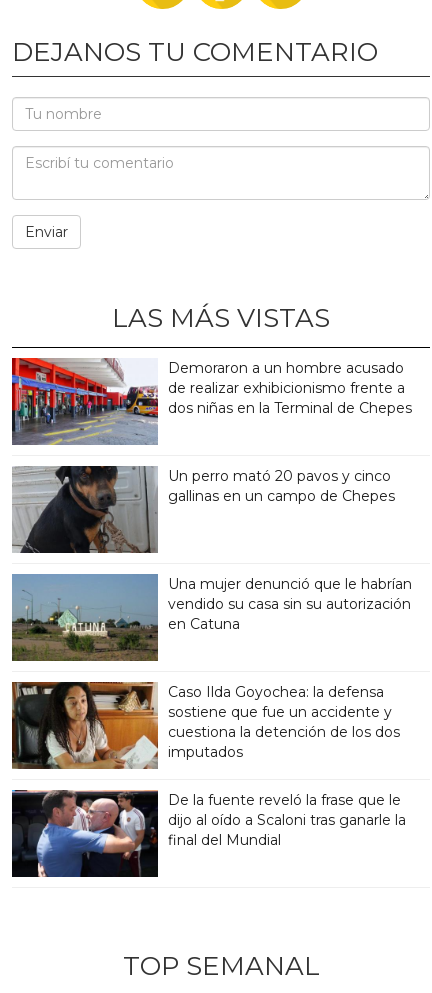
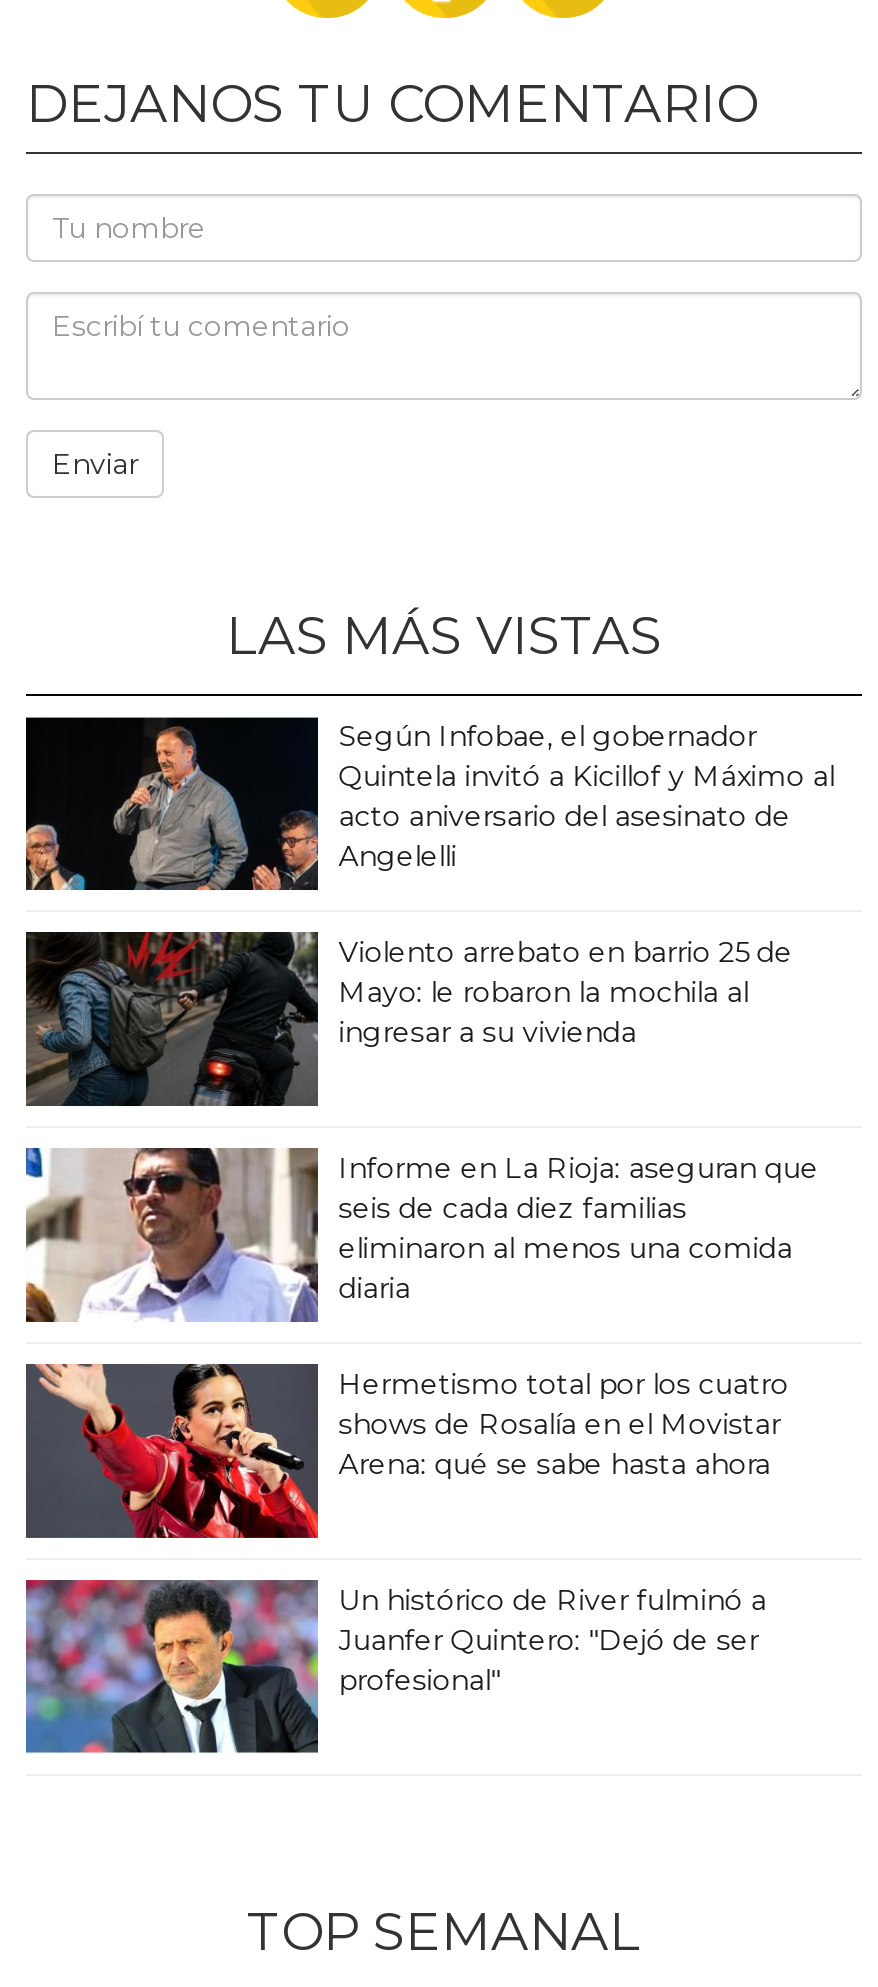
[11,357,412,446] [image] | Demoraron a un hombre acusado | de realizar exhibicionismo frente a | dos niñas en la Terminal de Chepes -> [24,716,835,892] [image] | Según Infobae, el gobernador | Quintela invitó a Kicillof y Máximo al | acto aniversario del asesinato de | Angelelli
[13,466,395,554] [image] | Un perro mató 20 pavos y cinco | gallinas en un campo de Chepes -> [26,932,793,1108] [image] | Violento arrebato en barrio 25 de | Mayo: le robaron la mochila al | ingresar a su vivienda
[11,573,412,662] [image] | Una mujer denunció que le habrían | vendido su casa sin su autorización | en Catuna -> [26,1146,819,1322] [image] | Informe en La Rioja: aseguran que | seis de cada diez familias | eliminaron al menos una comida | diaria
[12,681,400,770] [image] | Caso Ilda Goyochea: la defensa | sostiene que fue un accidente y | cuestiona la detención de los dos | imputados -> [26,1362,789,1540] [image] | Hermetismo total por los cuatro | shows de Rosalía en el Movistar | Arena: qué se sabe hasta ahora
[11,789,406,878] [image] | De la fuente reveló la frase que le | dijo al oído a Scaloni tras ganarle la | final del Mundial -> [24,1578,767,1754] [image] | Un histórico de River fulminó a | Juanfer Quintero: "Dejó de ser | profesional"

